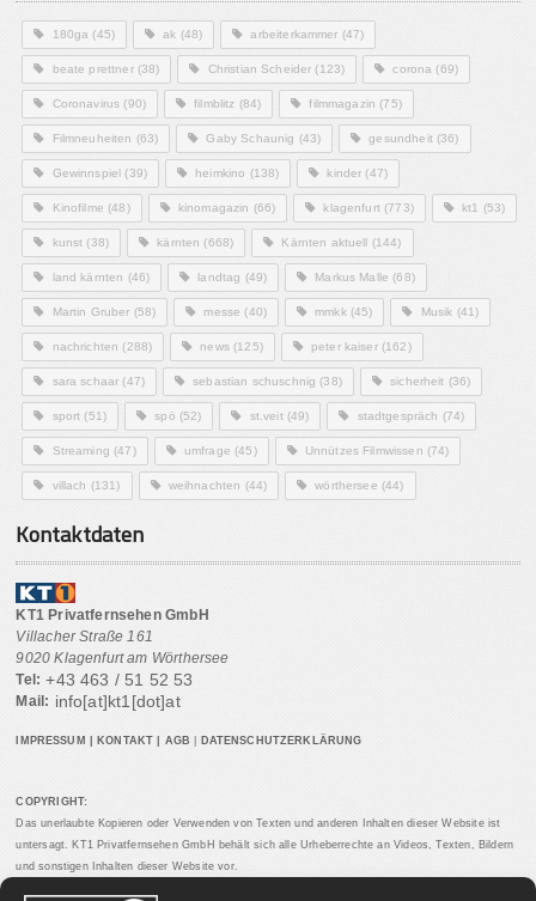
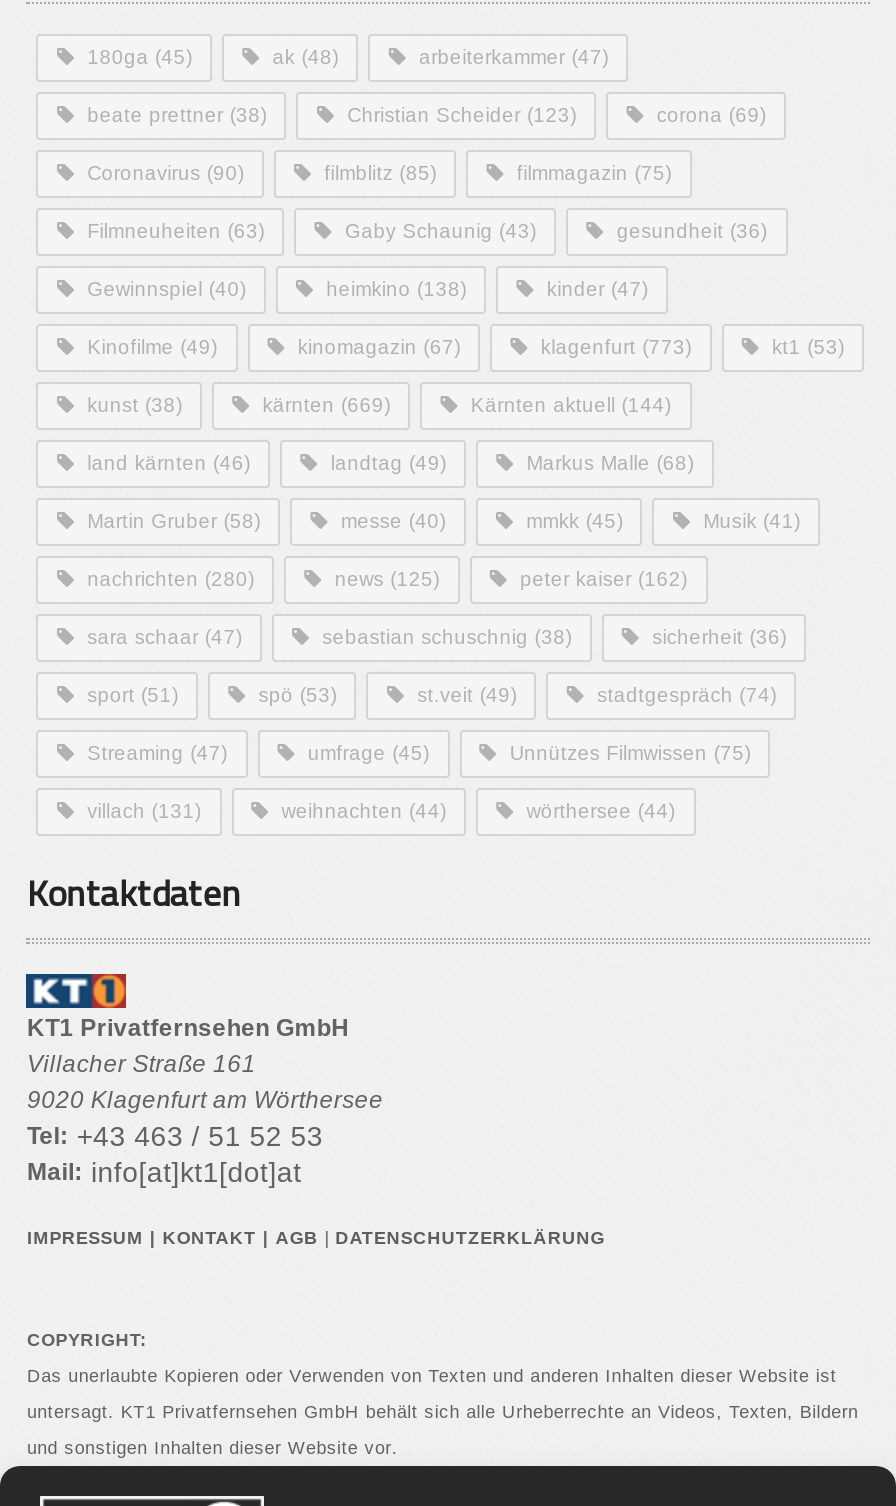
[194,97,261,110] filmblitz (84) -> [324,163,437,185] filmblitz (85)
[52,167,147,180] Gewinnspiel (39) -> [87,279,246,301] Gewinnspiel (40)
[52,201,130,215] Kinofilme (48) -> [87,337,217,359] Kinofilme (49)
[178,201,276,215] kinomagazin (66) -> [298,337,461,359] kinomagazin (67)
[157,236,234,249] kärnten (668) -> [262,395,390,417] kärnten (669)
[52,340,152,353] nachrichten (288) -> [87,569,254,591] nachrichten (280)
[155,410,202,423] spö (52) -> [258,685,337,707] spö (53)
[305,444,449,457] Unnützes Filmwissen (74) -> [510,743,751,765] Unnützes Filmwissen (75)

